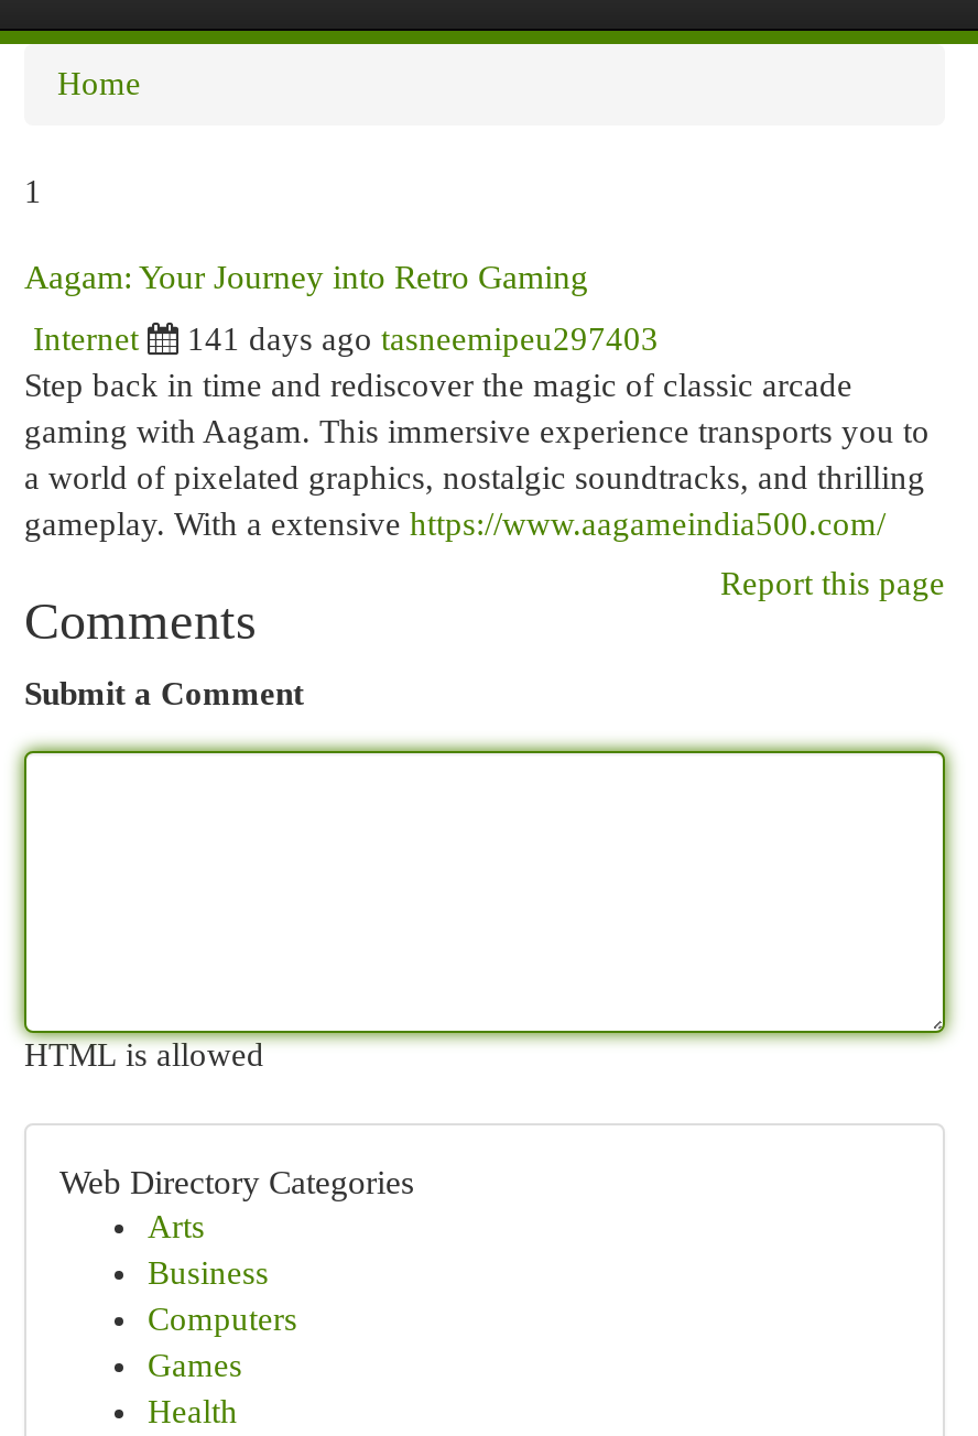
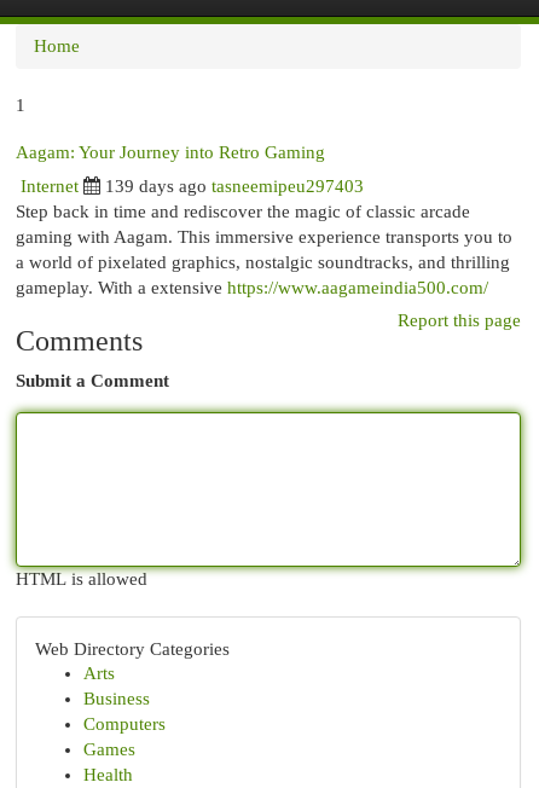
[187,322,659,357] 141 days ago tasneemipeu297403 -> [105,176,364,196] 139 days ago tasneemipeu297403

